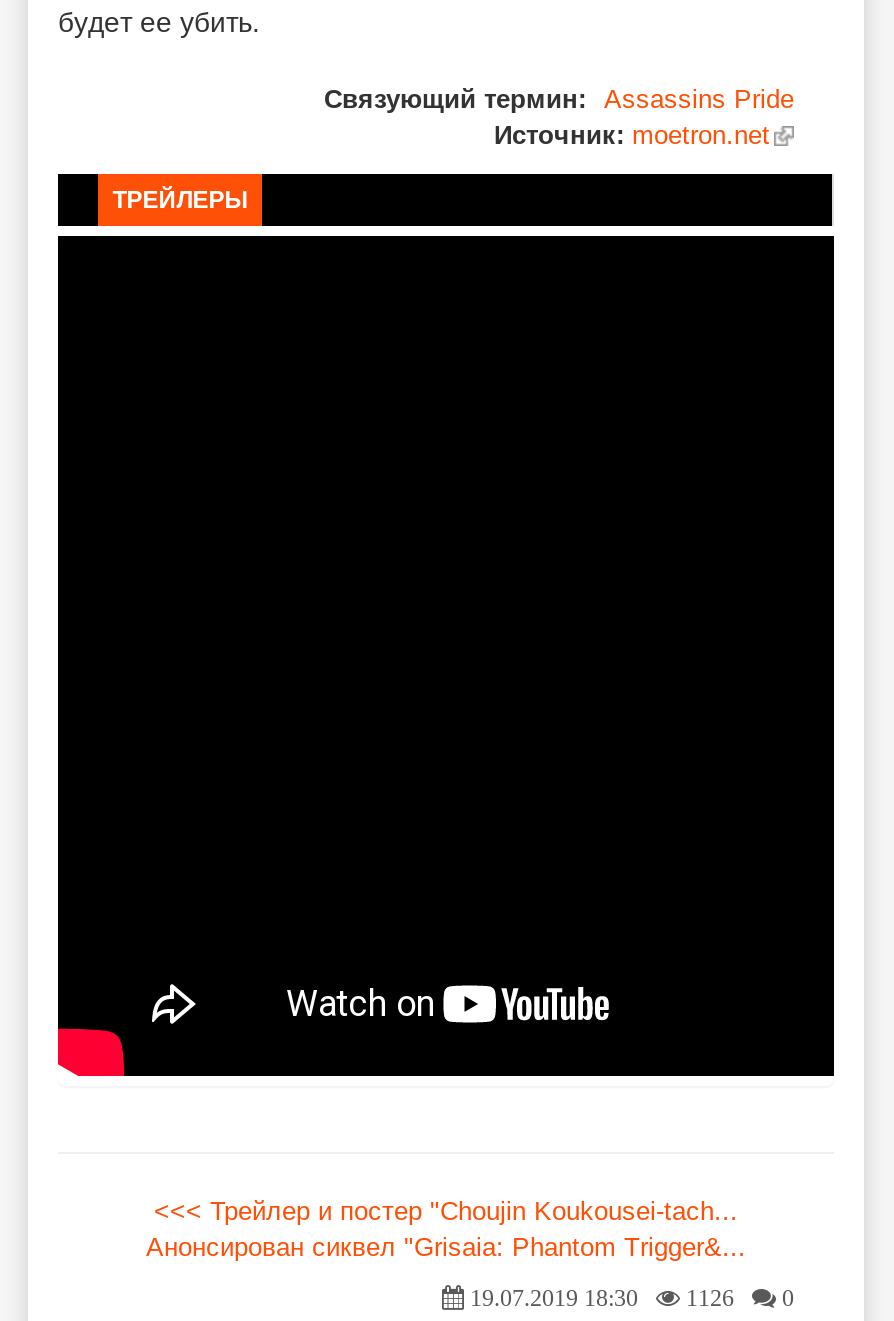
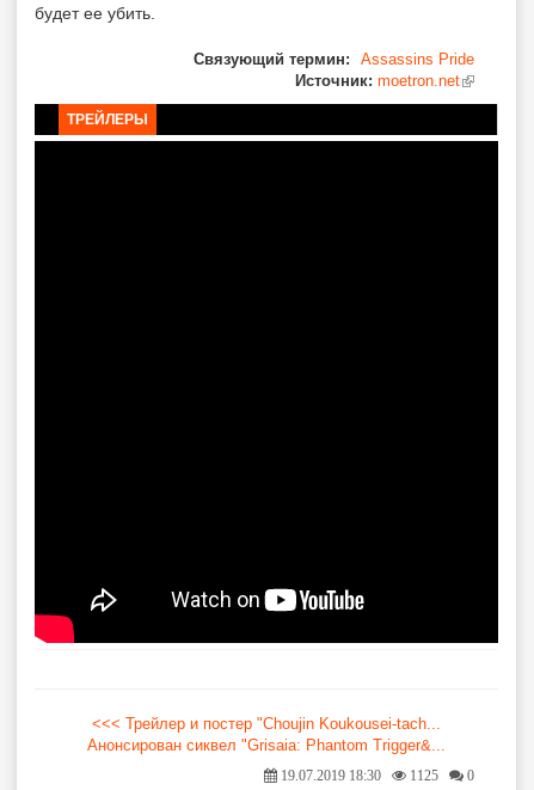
[464,1285,794,1309] 19.07.2019 18:30 1126 0 -> [277,768,474,782] 19.07.2019 18:30 1125 0

